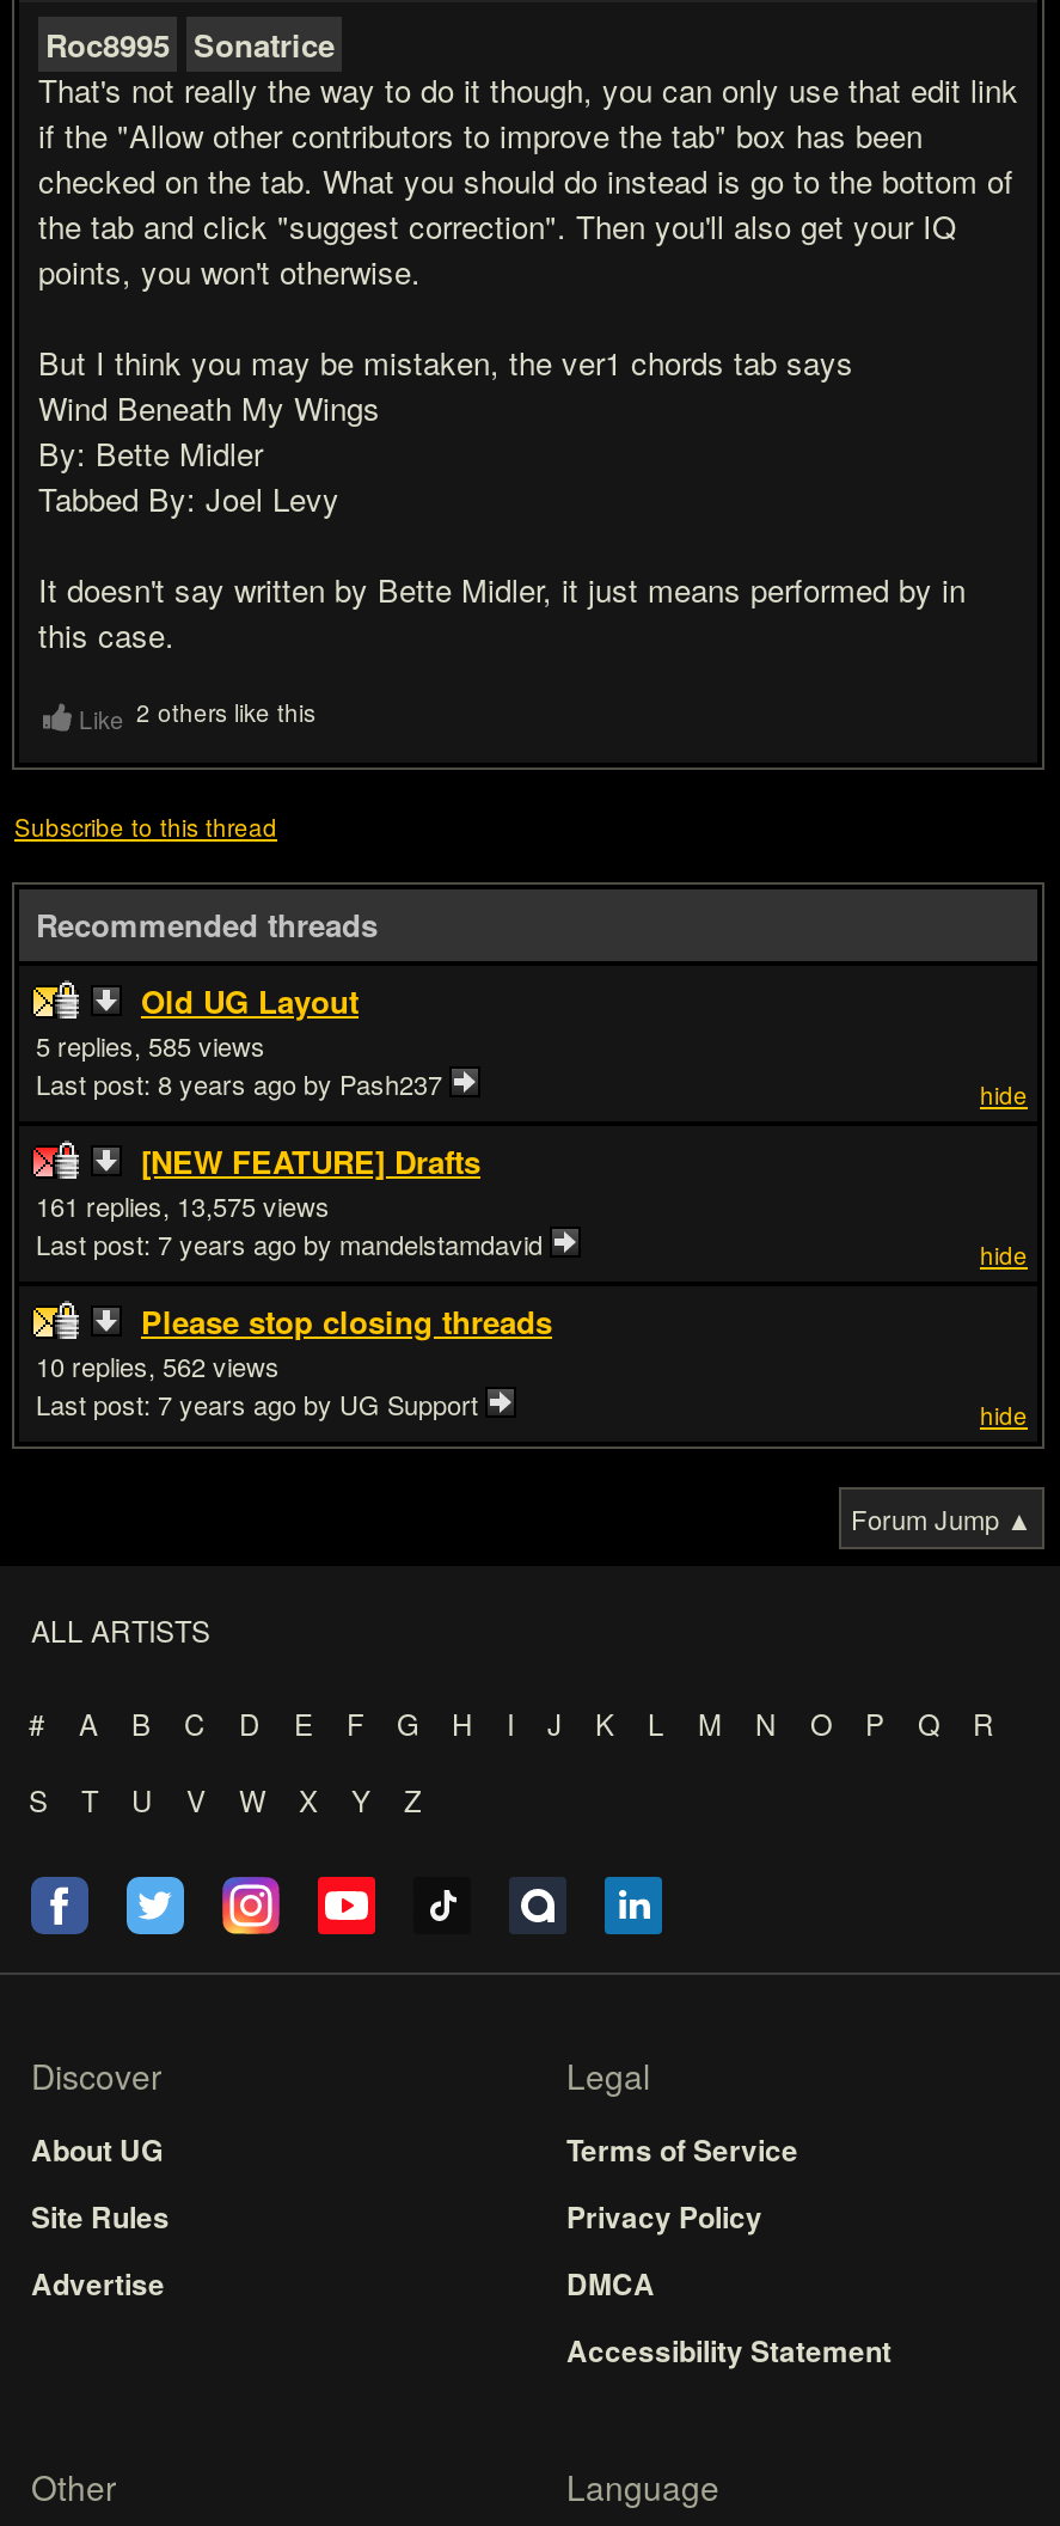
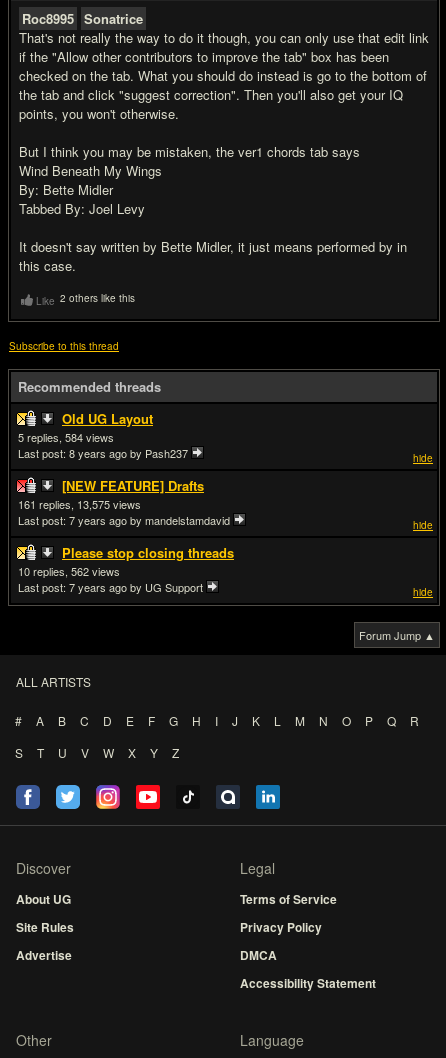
[148,1026,191,1064] 585 -> [65,429,83,445] 584

